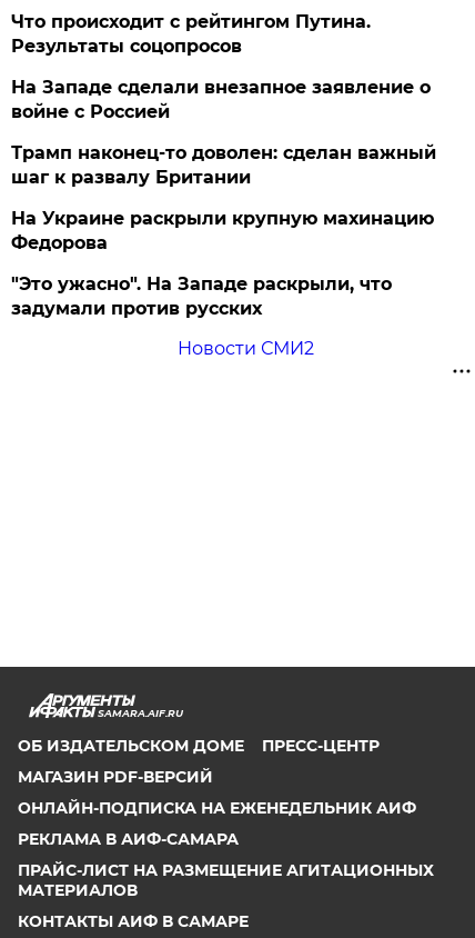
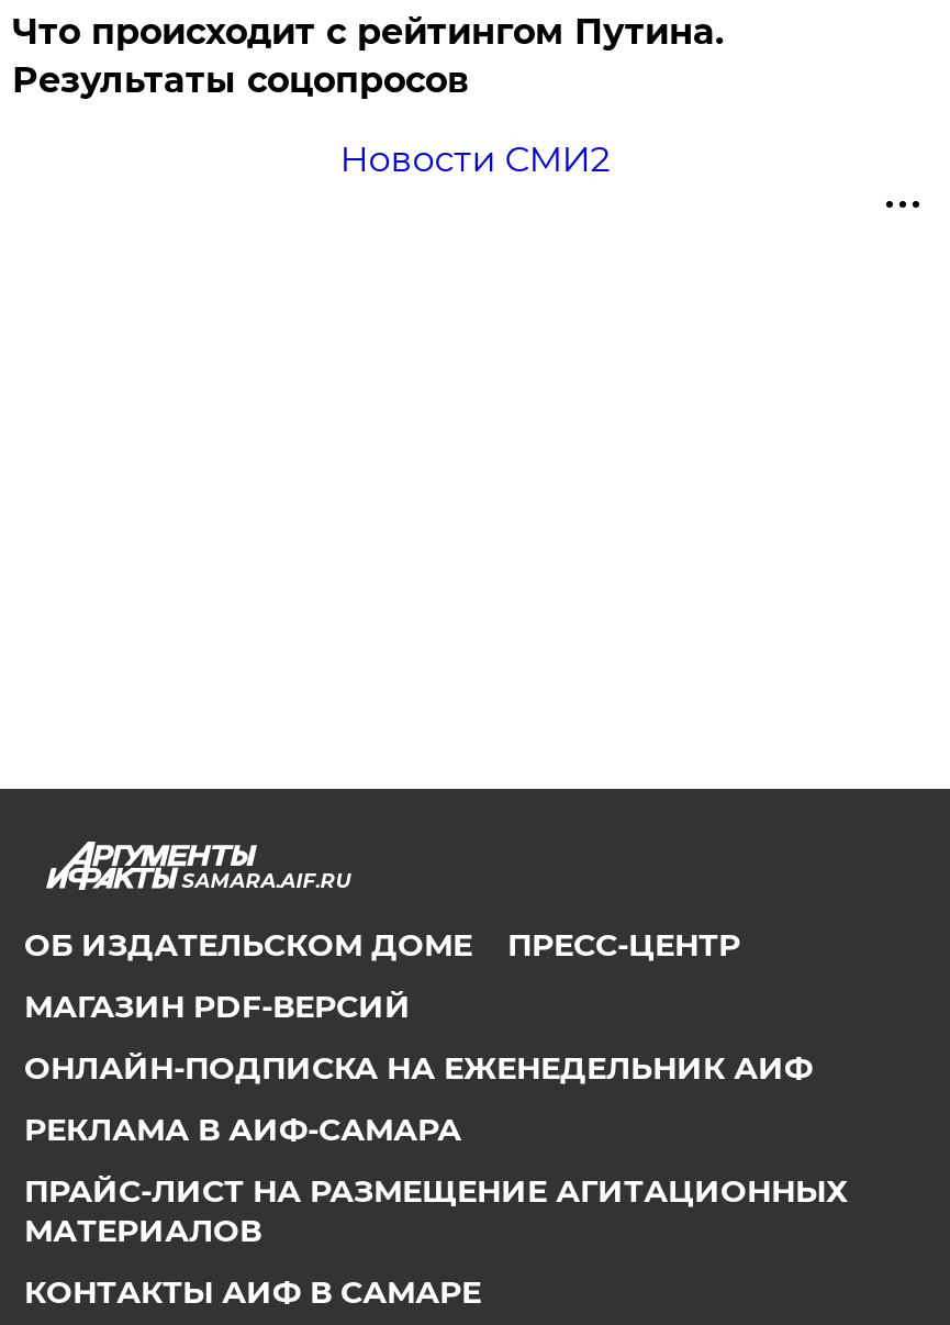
[12,76,437,319] На Западе сделали внезапное заявление о | войне с Россией | Трамп наконец-то доволен: сделан важный | шаг к развалу Британии | На Украине раскрыли крупную махинацию | Федорова | "Это ужасно". На Западе раскрыли, что | задумали против русских -> none

